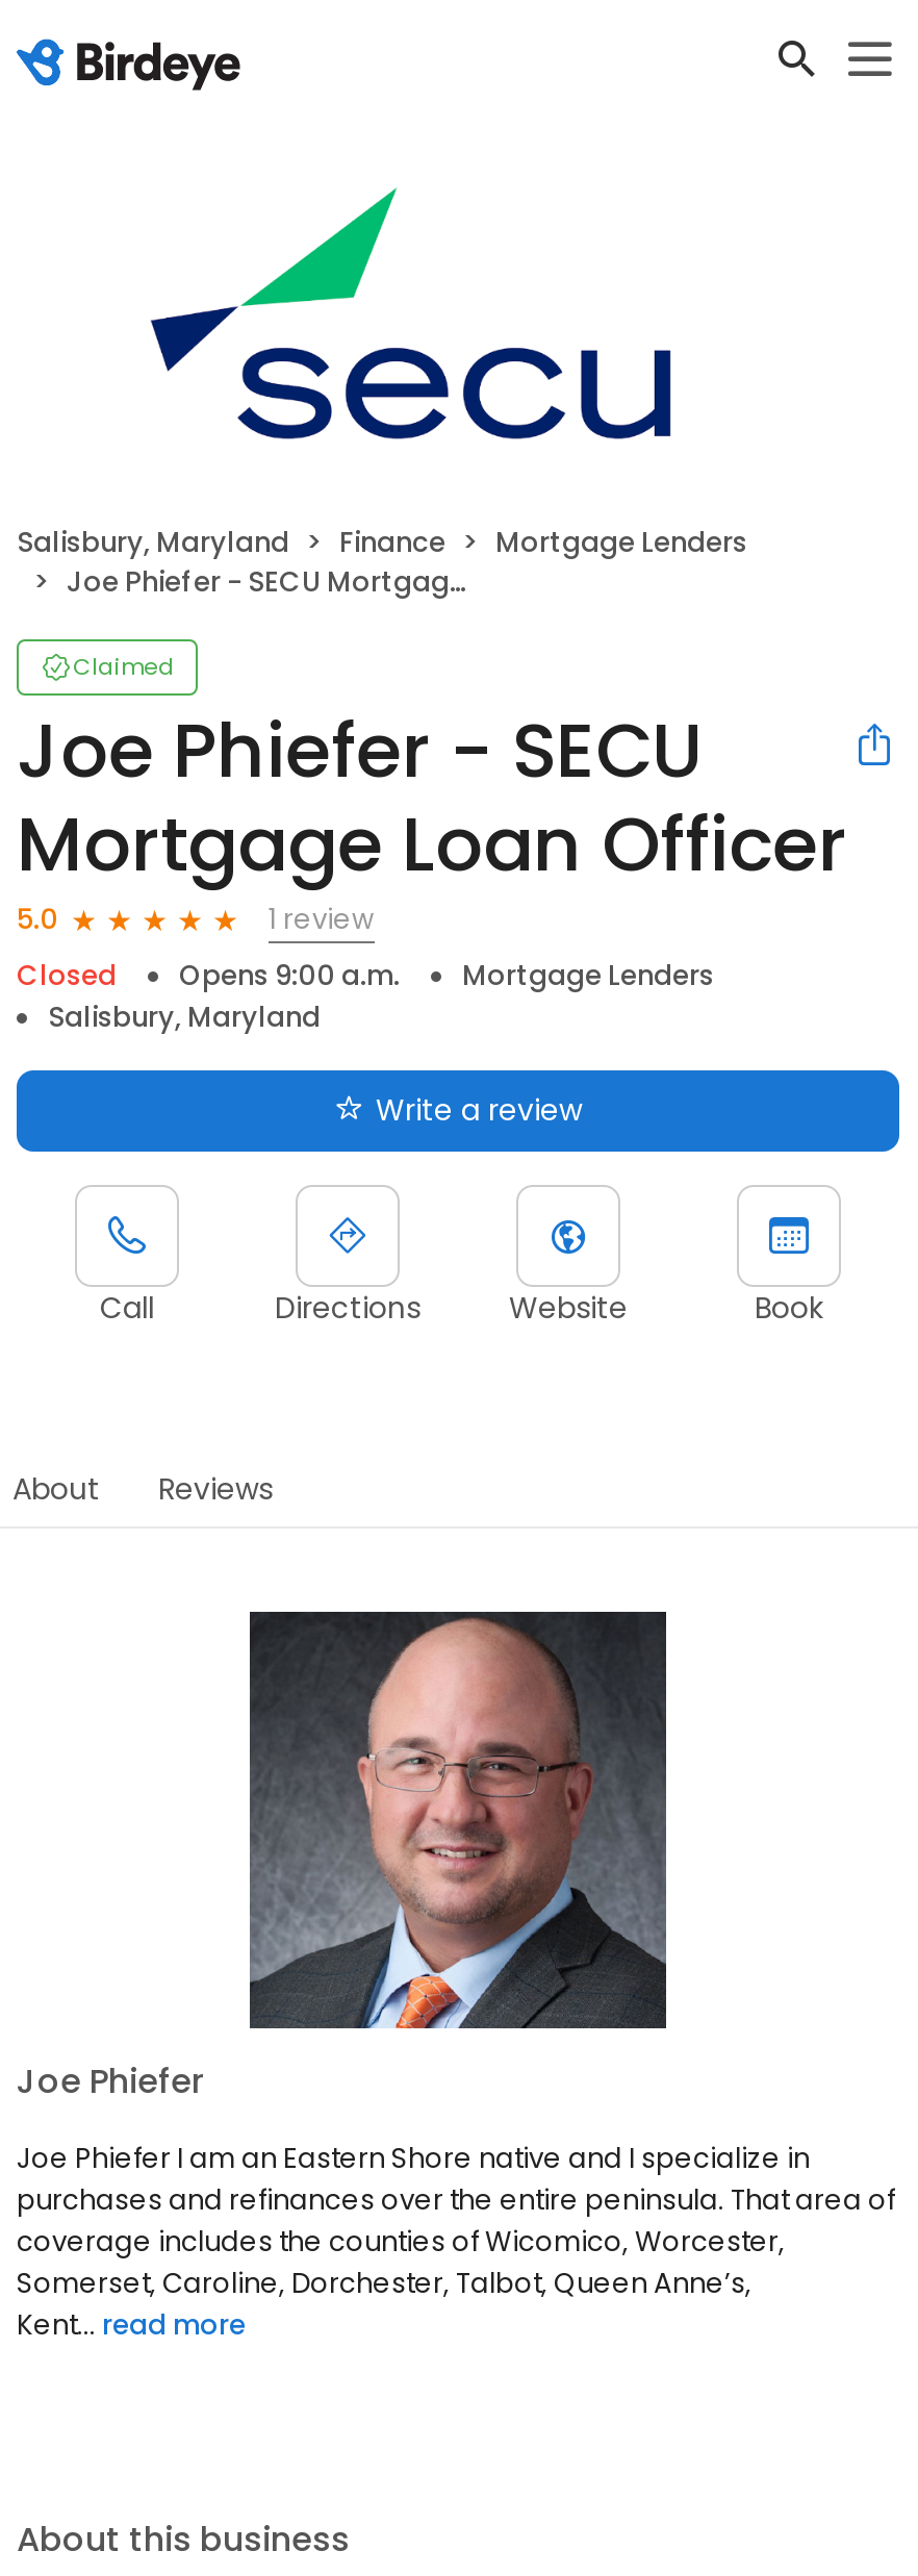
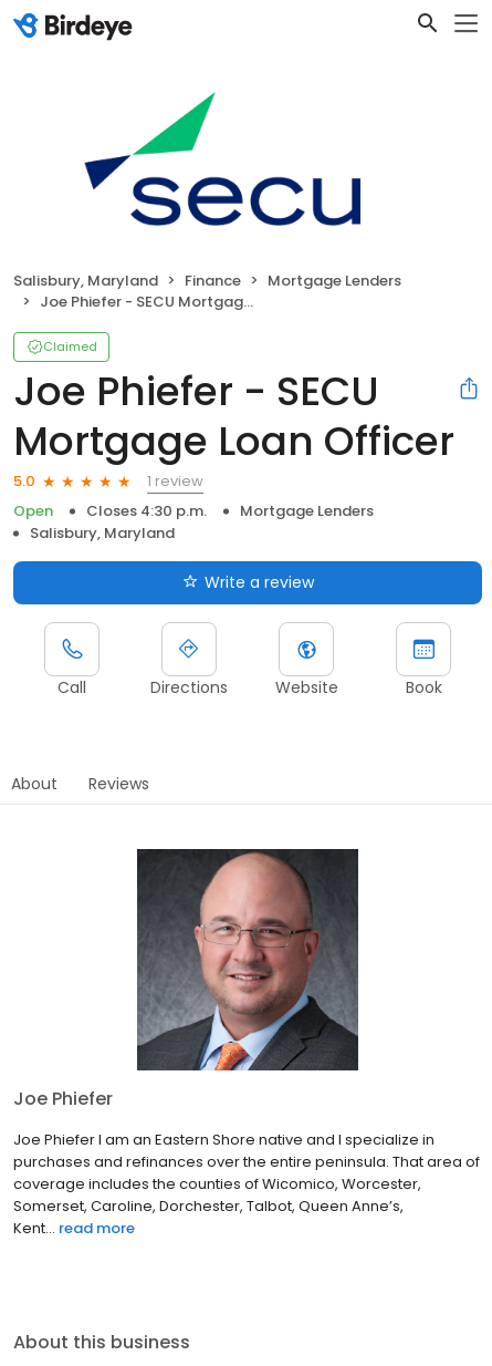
[17,956,400,995] Closed | Opens 9:00 a.m. -> [13,500,207,521] Open | Closes 4:30 p.m.

